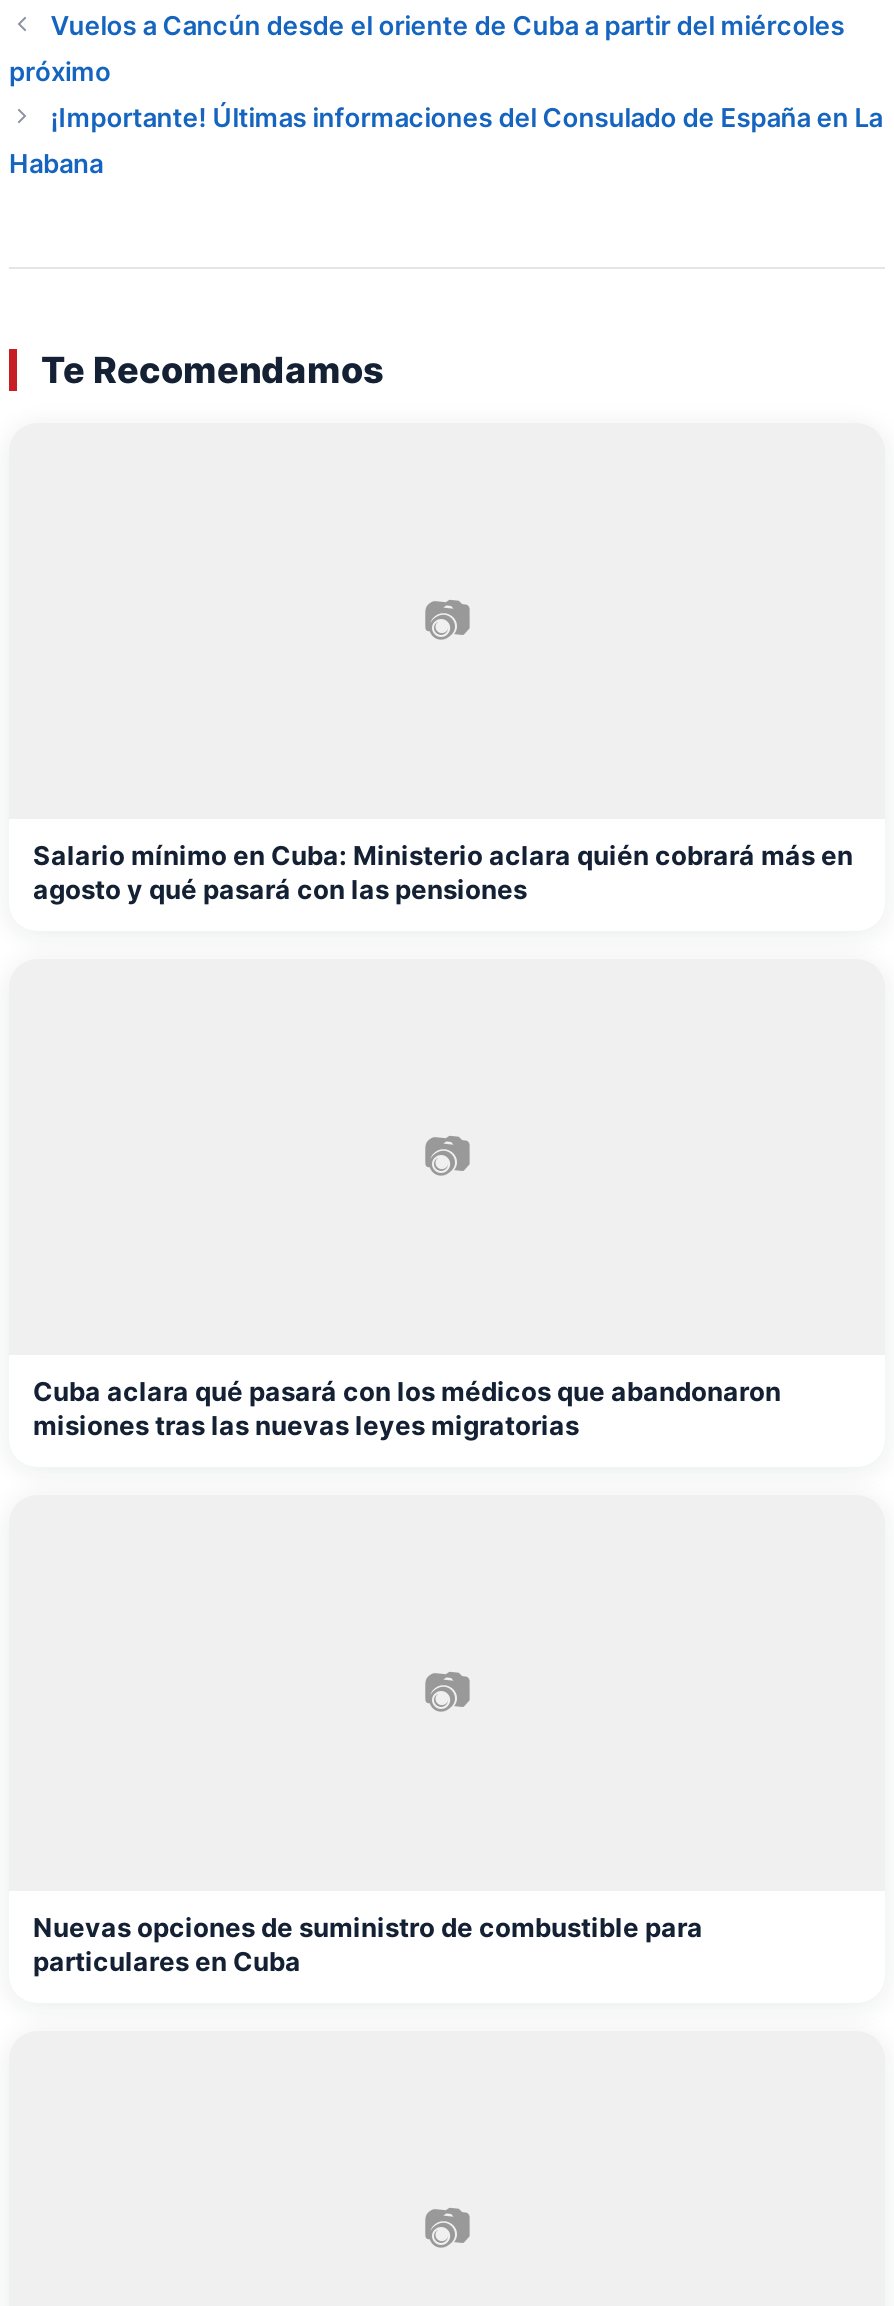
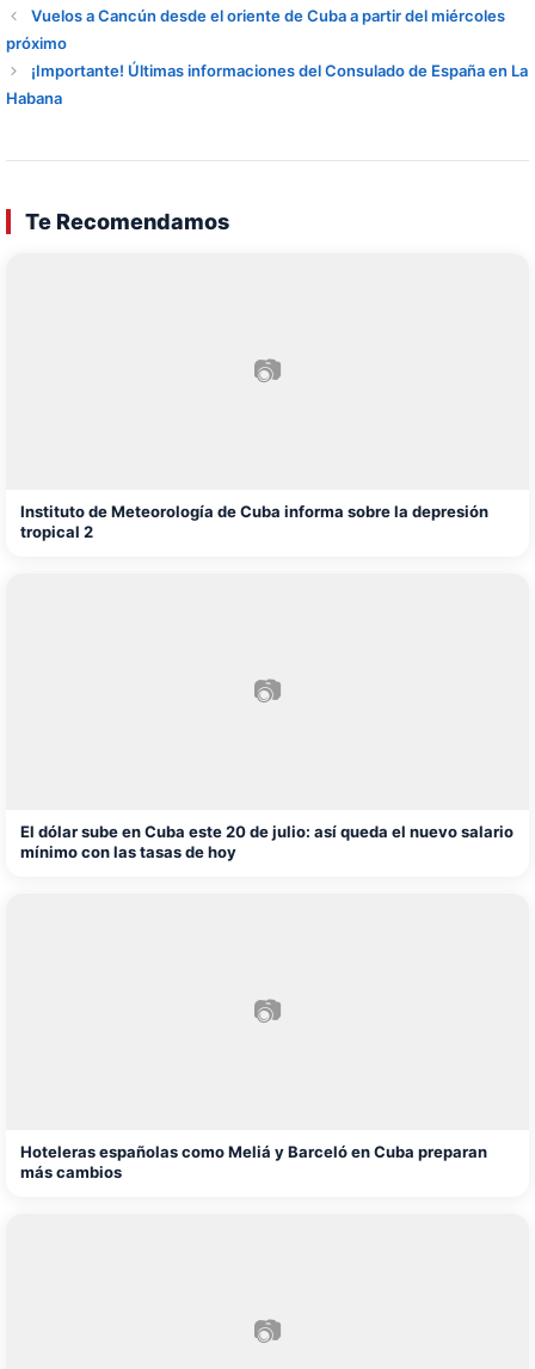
[33,839,853,905] Salario mínimo en Cuba: Ministerio aclara quién cobrará más en | agosto y qué pasará con las pensiones -> [20,502,488,541] Instituto de Meteorología de Cuba informa sobre la depresión | tropical 2
[33,1375,781,1441] Cuba aclara qué pasará con los médicos que abandonaron | misiones tras las nuevas leyes migratorias -> [20,822,514,861] El dólar sube en Cuba este 20 de julio: así queda el nuevo salario | mínimo con las tasas de hoy
[33,1911,703,1977] Nuevas opciones de suministro de combustible para | particulares en Cuba -> [20,1142,487,1182] Hoteleras españolas como Meliá y Barceló en Cuba preparan | más cambios

